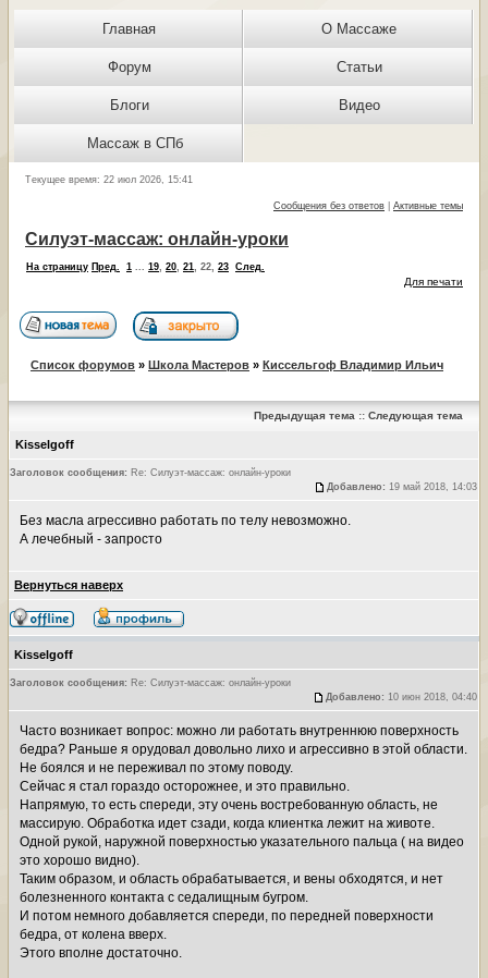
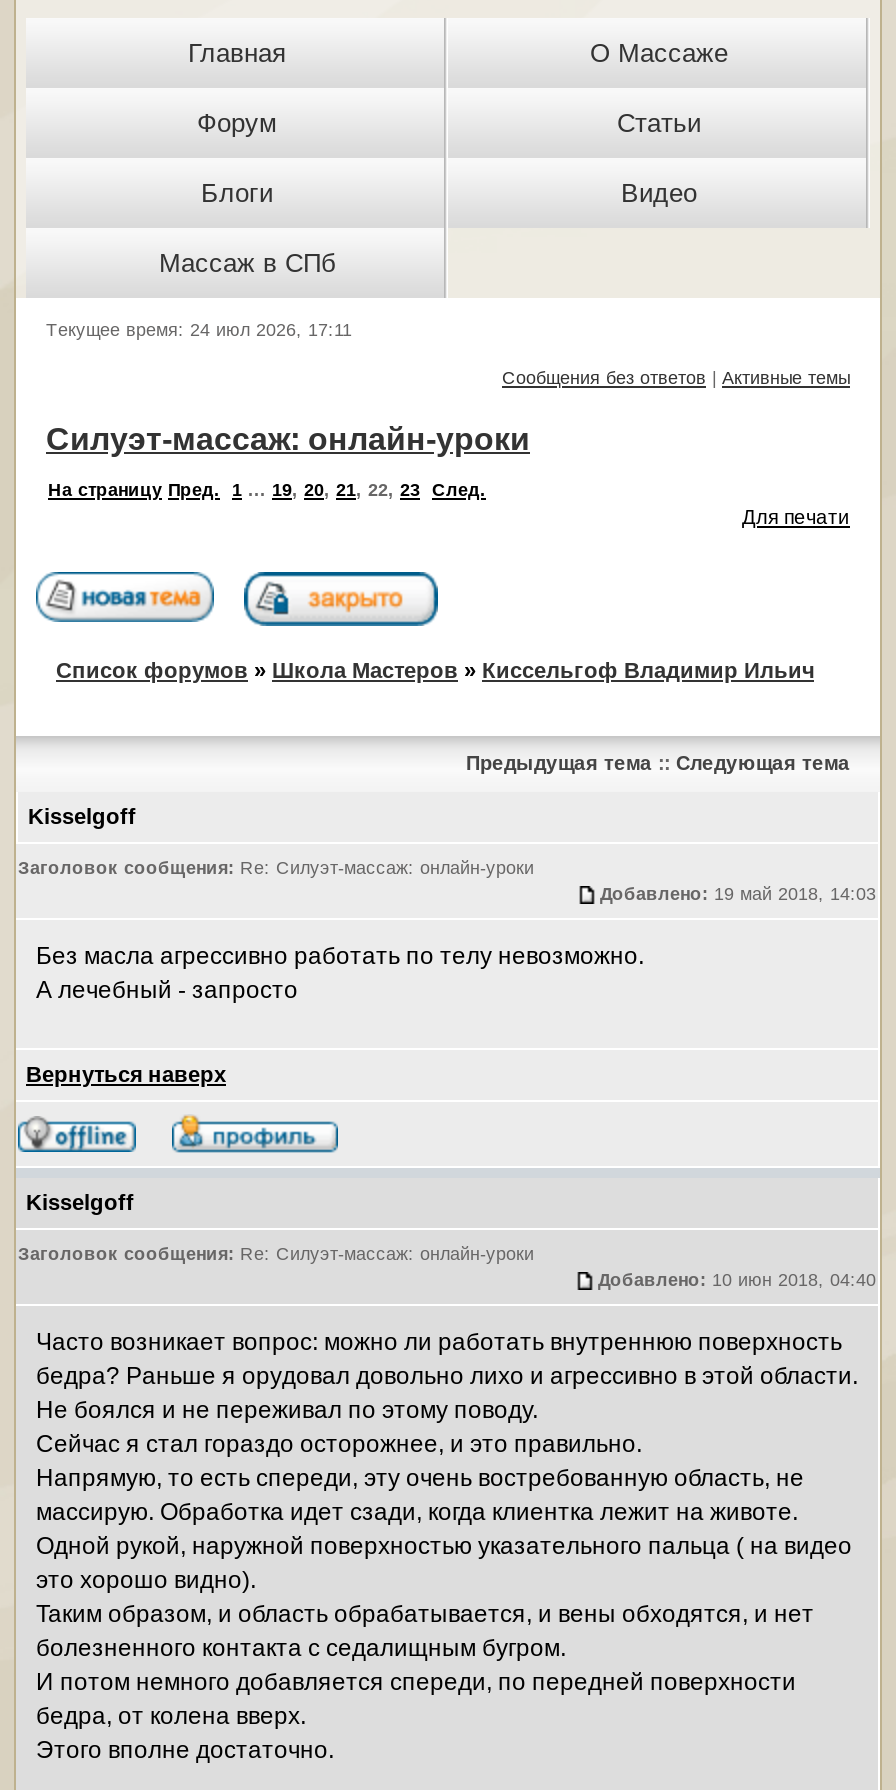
[25,174,193,185] Текущее время: 22 июл 2026, 15:41 -> [46,320,352,340] Текущее время: 24 июл 2026, 17:11

